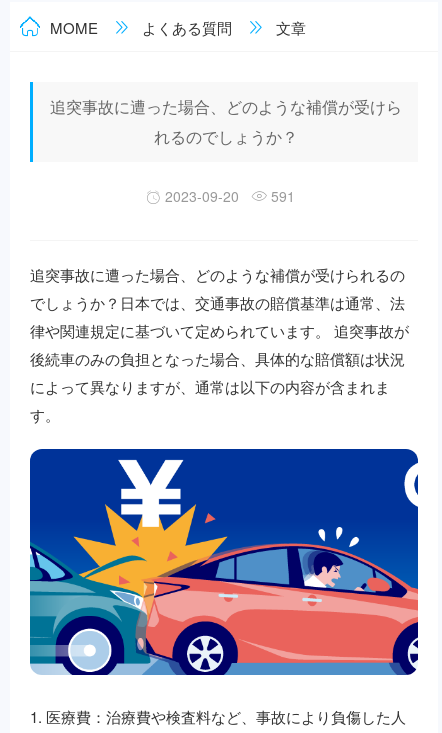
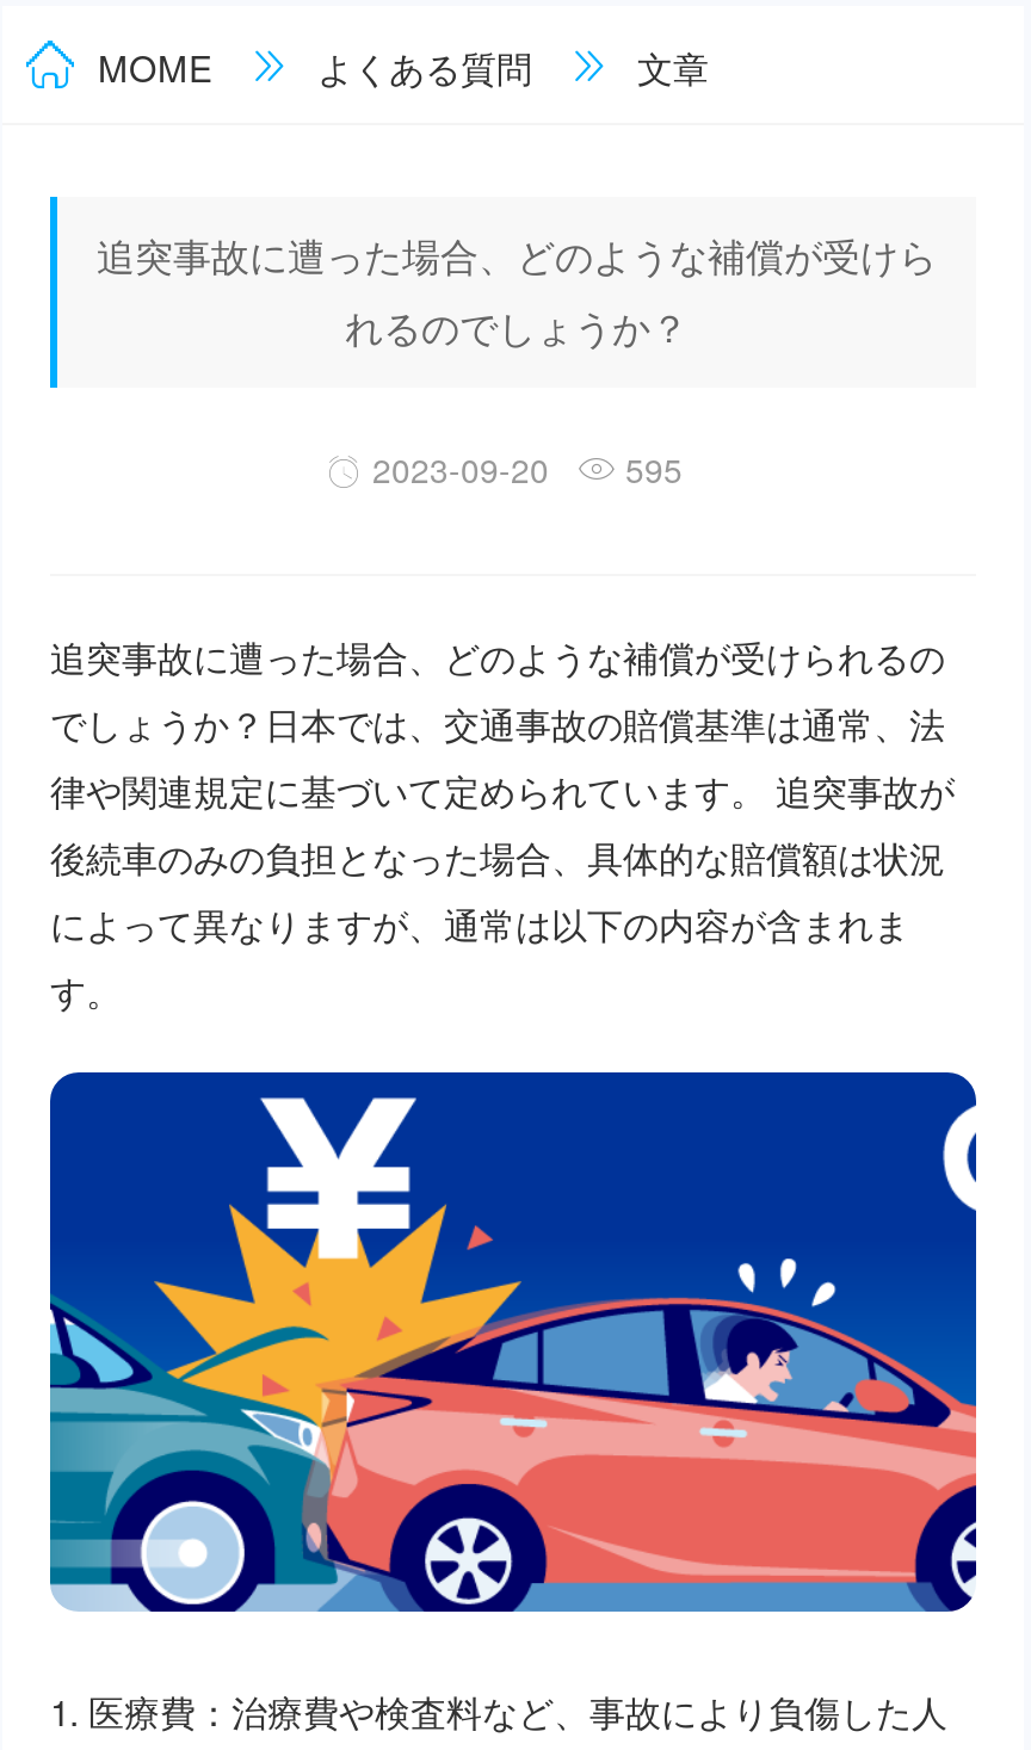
[161,186,303,206] 2023-09-20 591 -> [363,445,702,493] 2023-09-20 595

